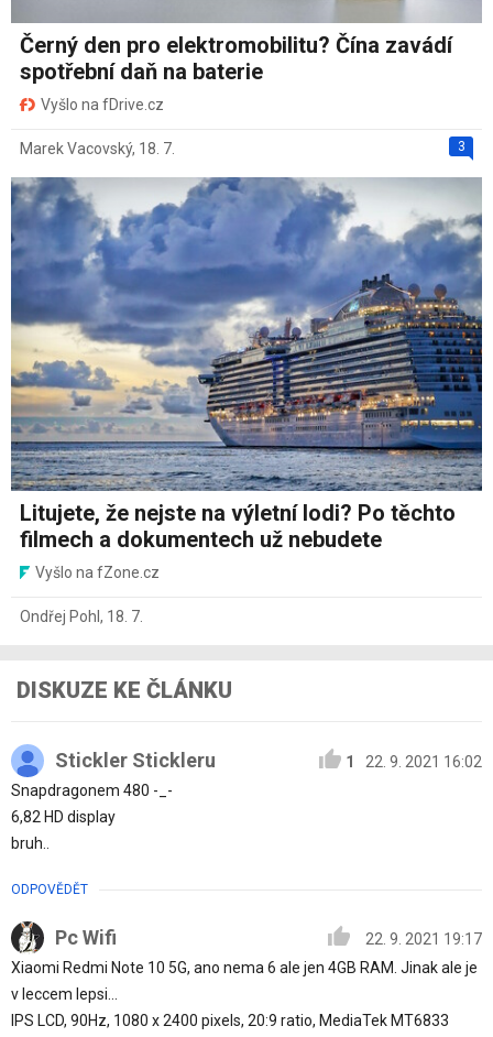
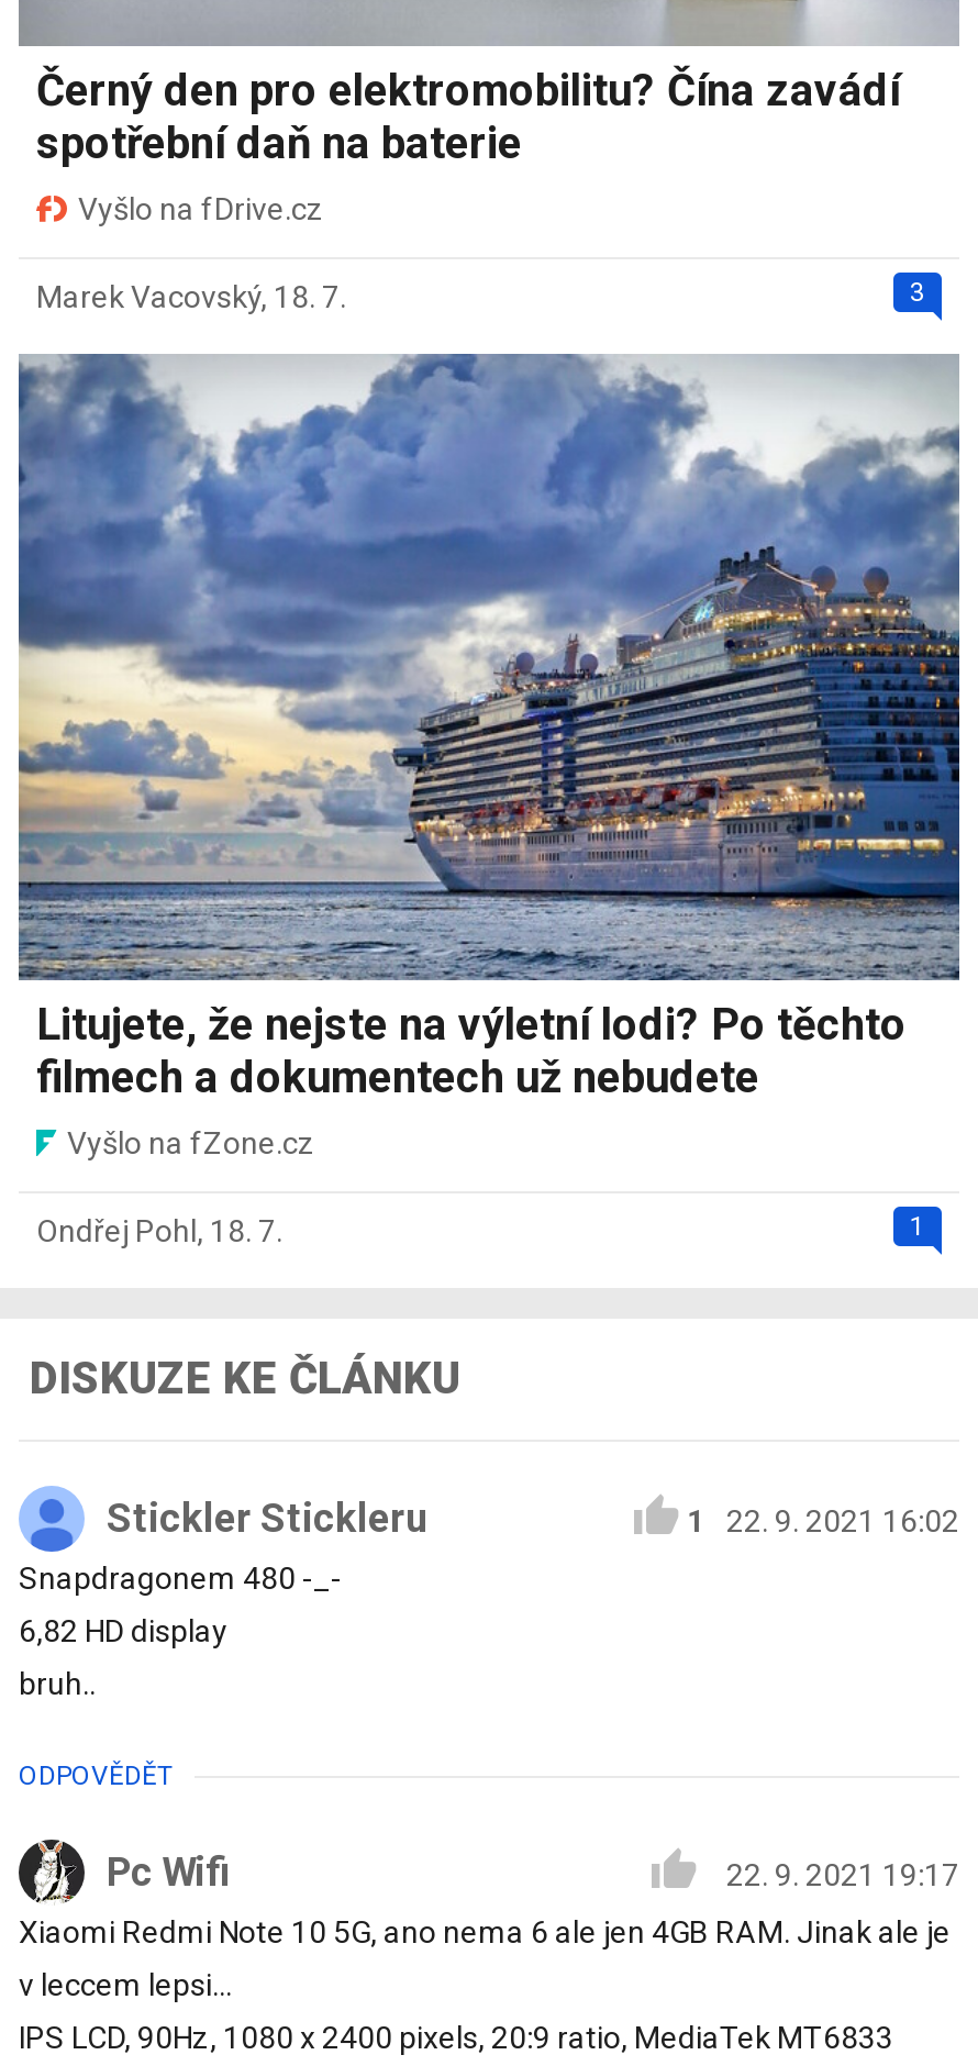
none -> [910,1212,925,1242] 1

